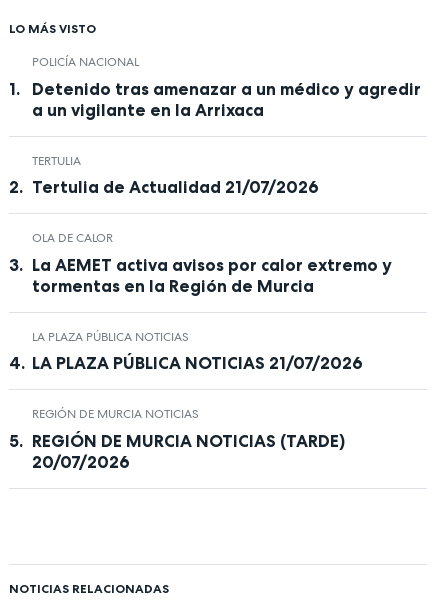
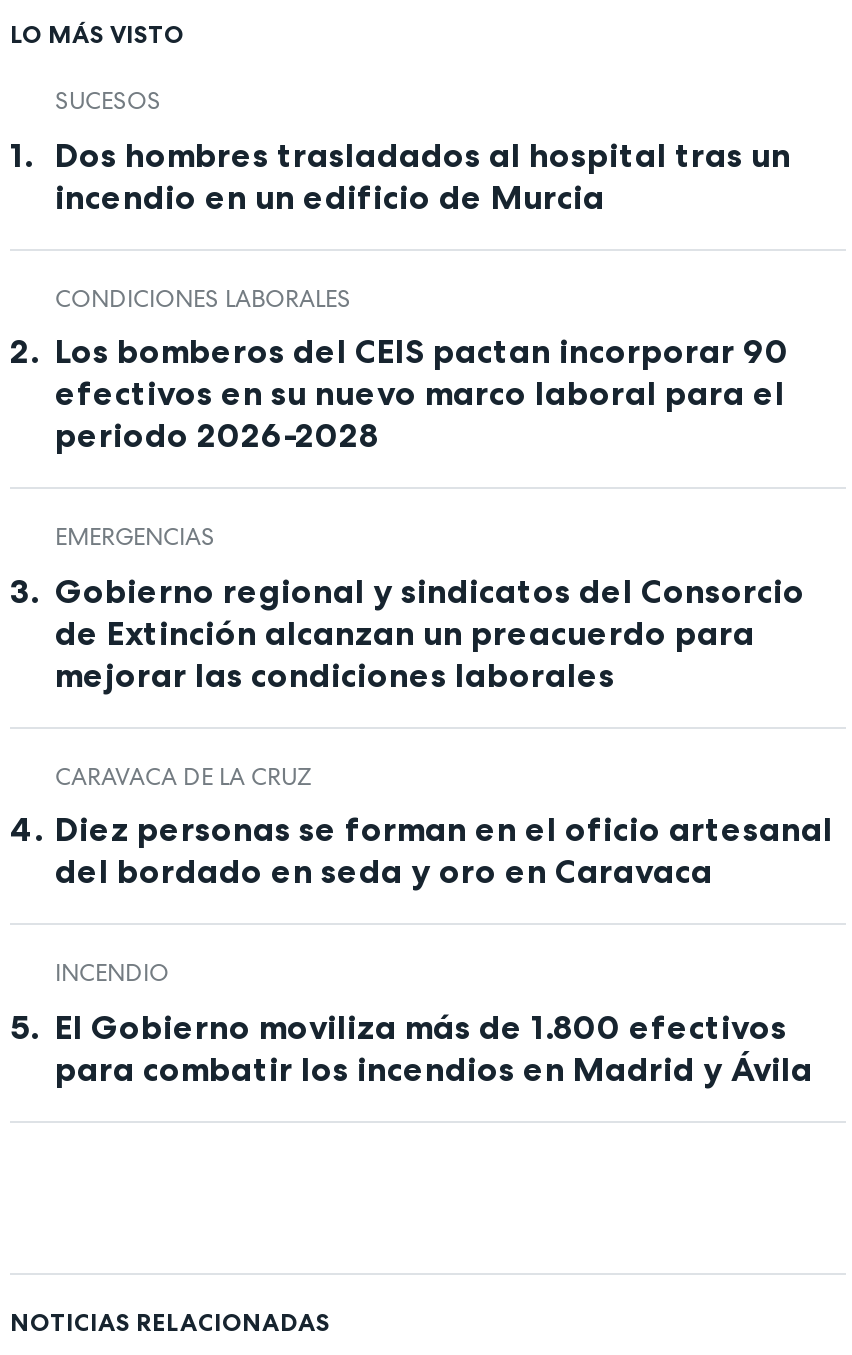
[31,54,420,120] POLICÍA NACIONAL | Detenido tras amenazar a un médico y agredir | a un vigilante en la Arrixaca -> [55,86,791,217] SUCESOS | Dos hombres trasladados al hospital tras un | incendio en un edificio de Murcia
[31,153,318,197] TERTULIA | Tertulia de Actualidad 21/07/2026 -> [55,283,789,456] CONDICIONES LABORALES | Los bomberos del CEIS pactan incorporar 90 | efectivos en su nuevo marco laboral para el | periodo 2026-2028
[31,230,391,296] OLA DE CALOR | La AEMET activa avisos por calor extremo y | tormentas en la Región de Murcia -> [55,522,805,695] EMERGENCIAS | Gobierno regional y sindicatos del Consorcio | de Extinción alcanzan un preacuerdo para | mejorar las condiciones laborales
[31,329,362,373] LA PLAZA PÚBLICA NOTICIAS | LA PLAZA PÚBLICA NOTICIAS 21/07/2026 -> [55,761,833,892] CARAVACA DE LA CRUZ | Diez personas se forman en el oficio artesanal | del bordado en seda y oro en Caravaca
[31,406,344,472] REGIÓN DE MURCIA NOTICIAS | REGIÓN DE MURCIA NOTICIAS (TARDE) | 20/07/2026 -> [55,958,813,1089] INCENDIO | El Gobierno moviliza más de 1.800 efectivos | para combatir los incendios en Madrid y Ávila

